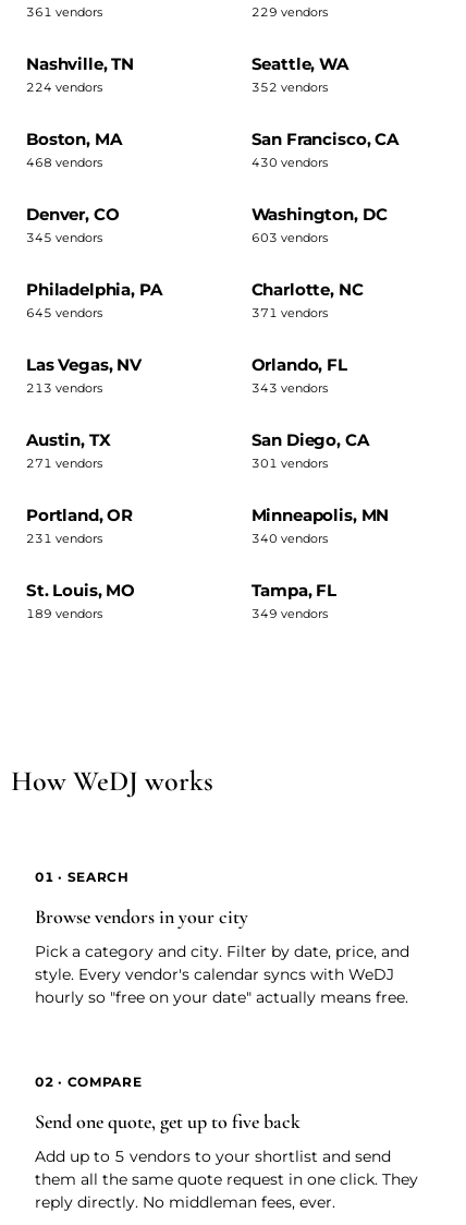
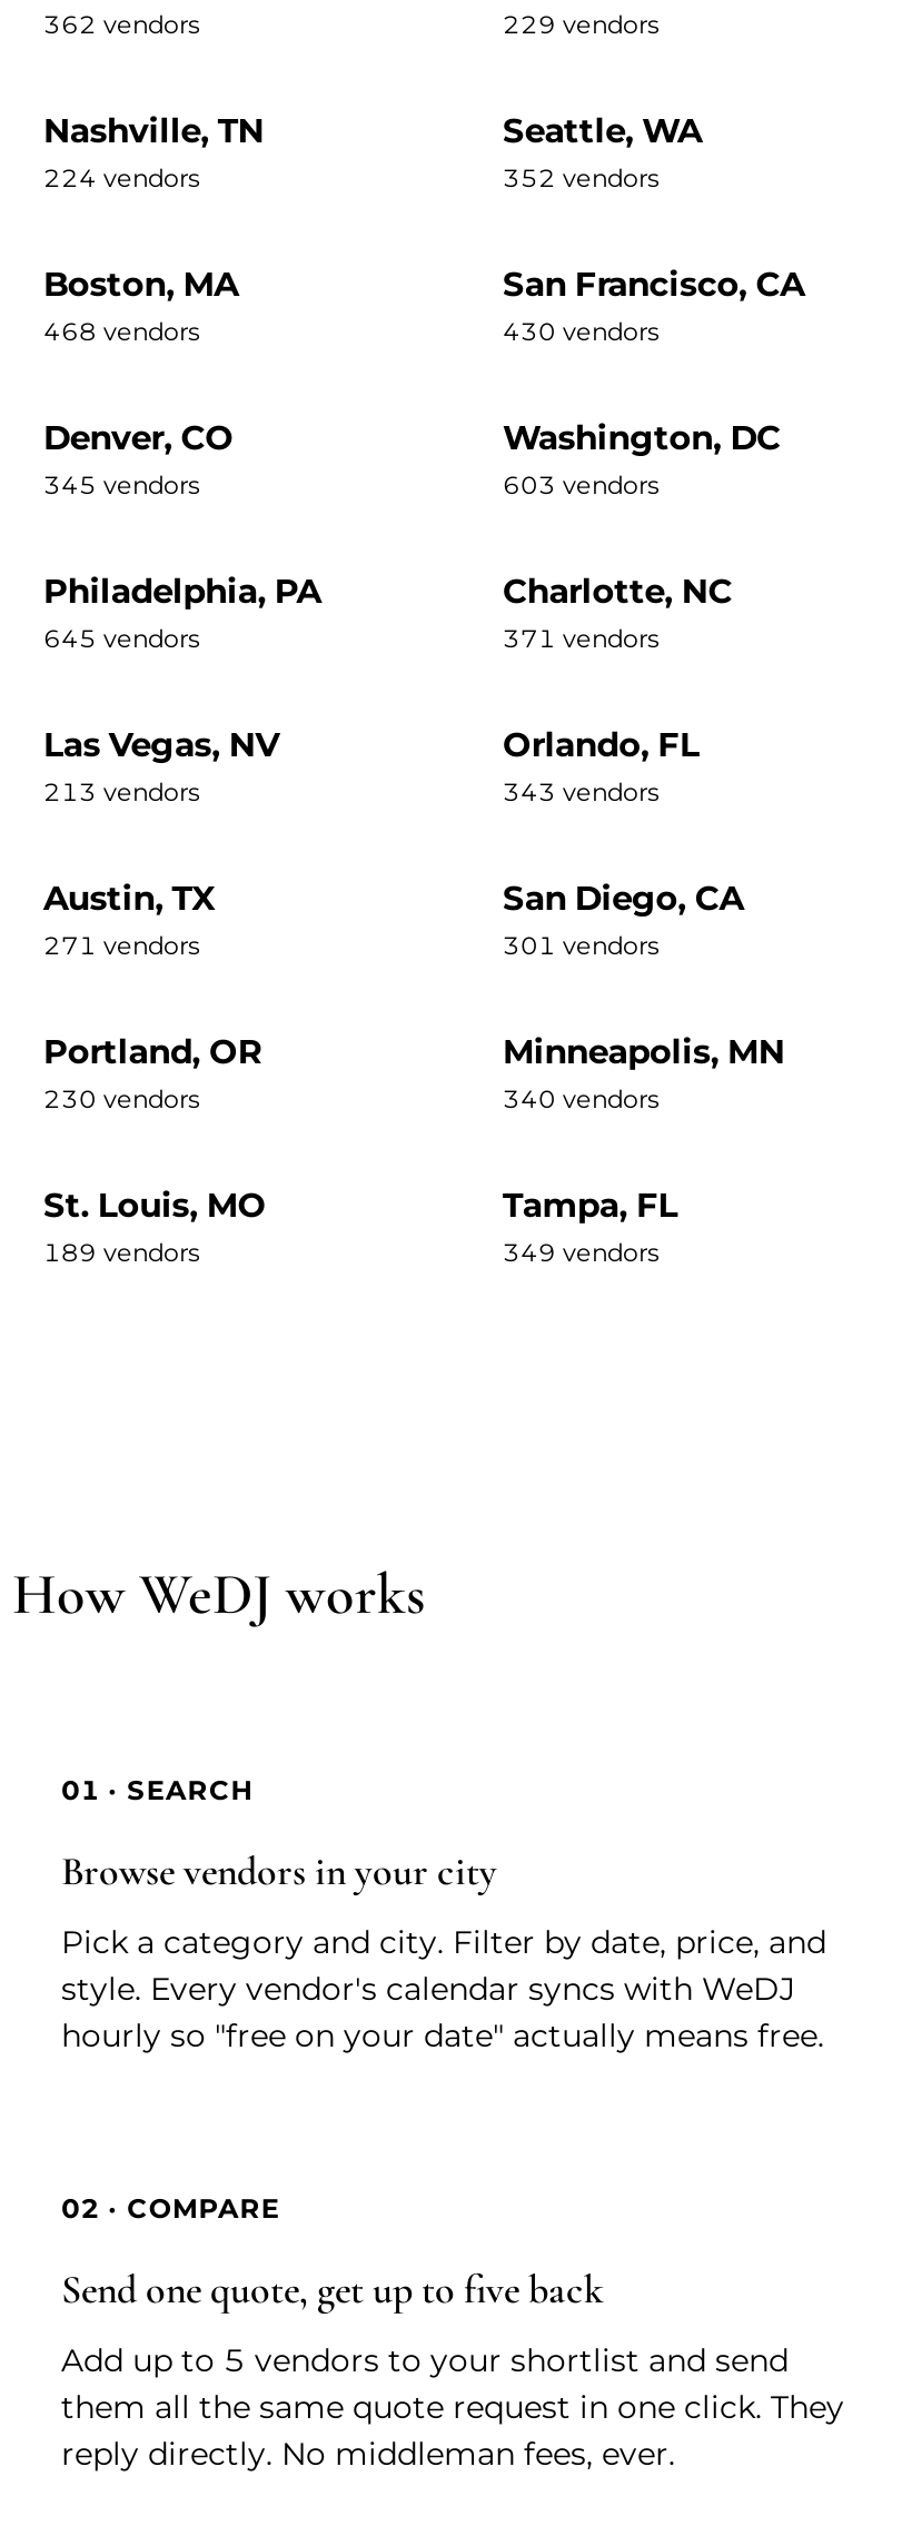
[26,4,102,20] 361 vendors -> [43,9,199,40] 362 vendors
[26,531,102,546] 231 vendors -> [43,1083,199,1115] 230 vendors

